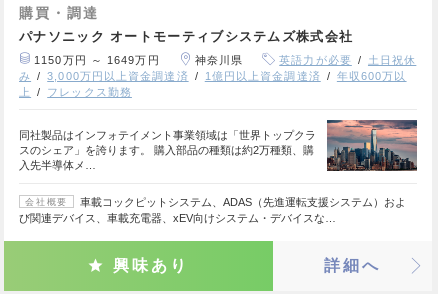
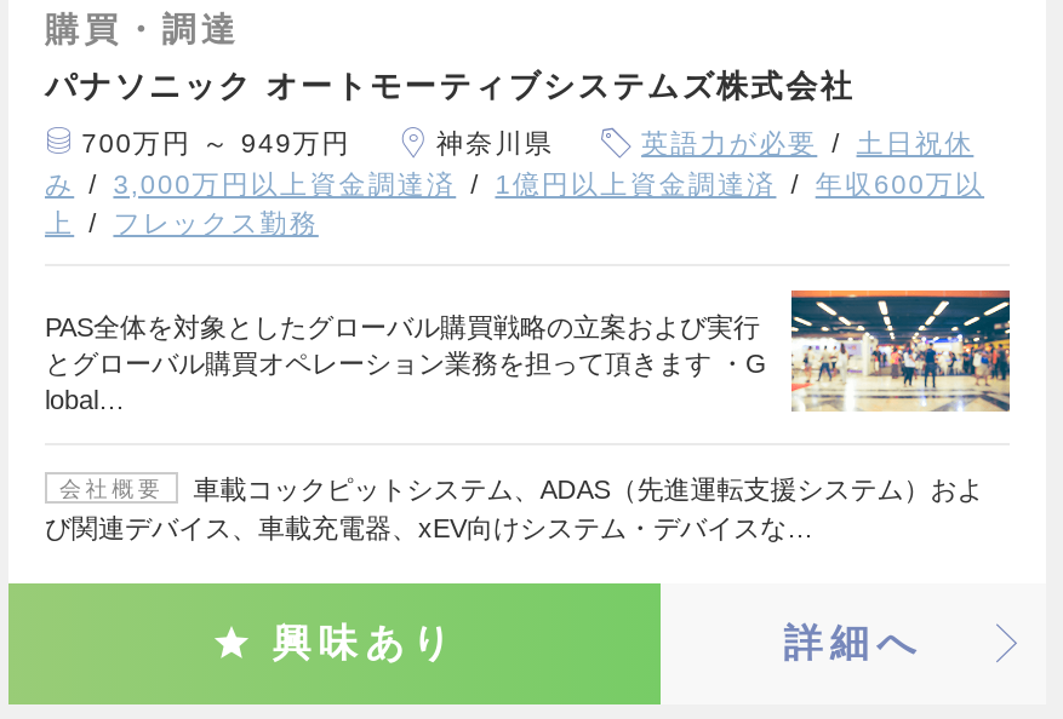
[34,54,160,66] 1150万円 ～ 1649万円 -> [81,129,351,158] 700万円 ～ 949万円
[19,119,418,172] [image] | 同社製品はインフォテイメント事業領域は「世界トップクラ | スのシェア」を誇ります。 購入部品の種類は約2万種類、購 | 入先半導体メ… -> [45,287,1012,413] [image] | PAS全体を対象としたグローバル購買戦略の立案および実行 | とグローバル購買オペレーション業務を担って頂きます ・G | lobal…

